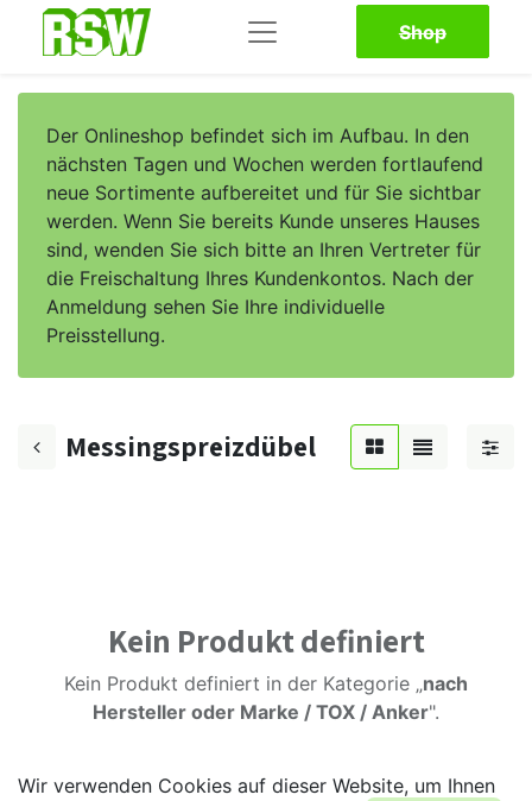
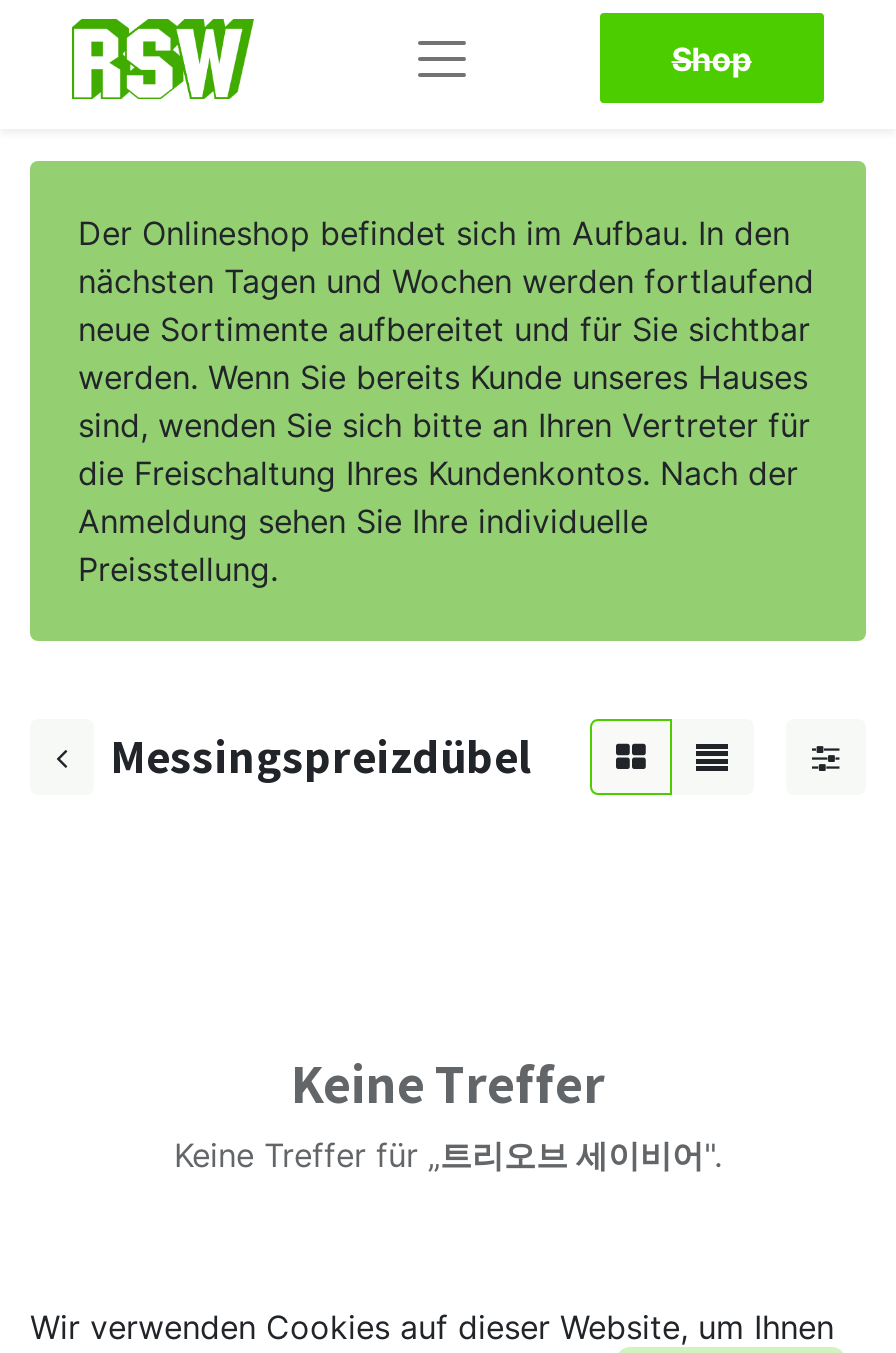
[64,619,468,724] Kein Produkt definiert | Kein Produkt definiert in der Kategorie „nach | Hersteller oder Marke / TOX / Anker". -> [174,1047,722,1175] Keine Treffer | Keine Treffer für „트리오브 세이비어".

